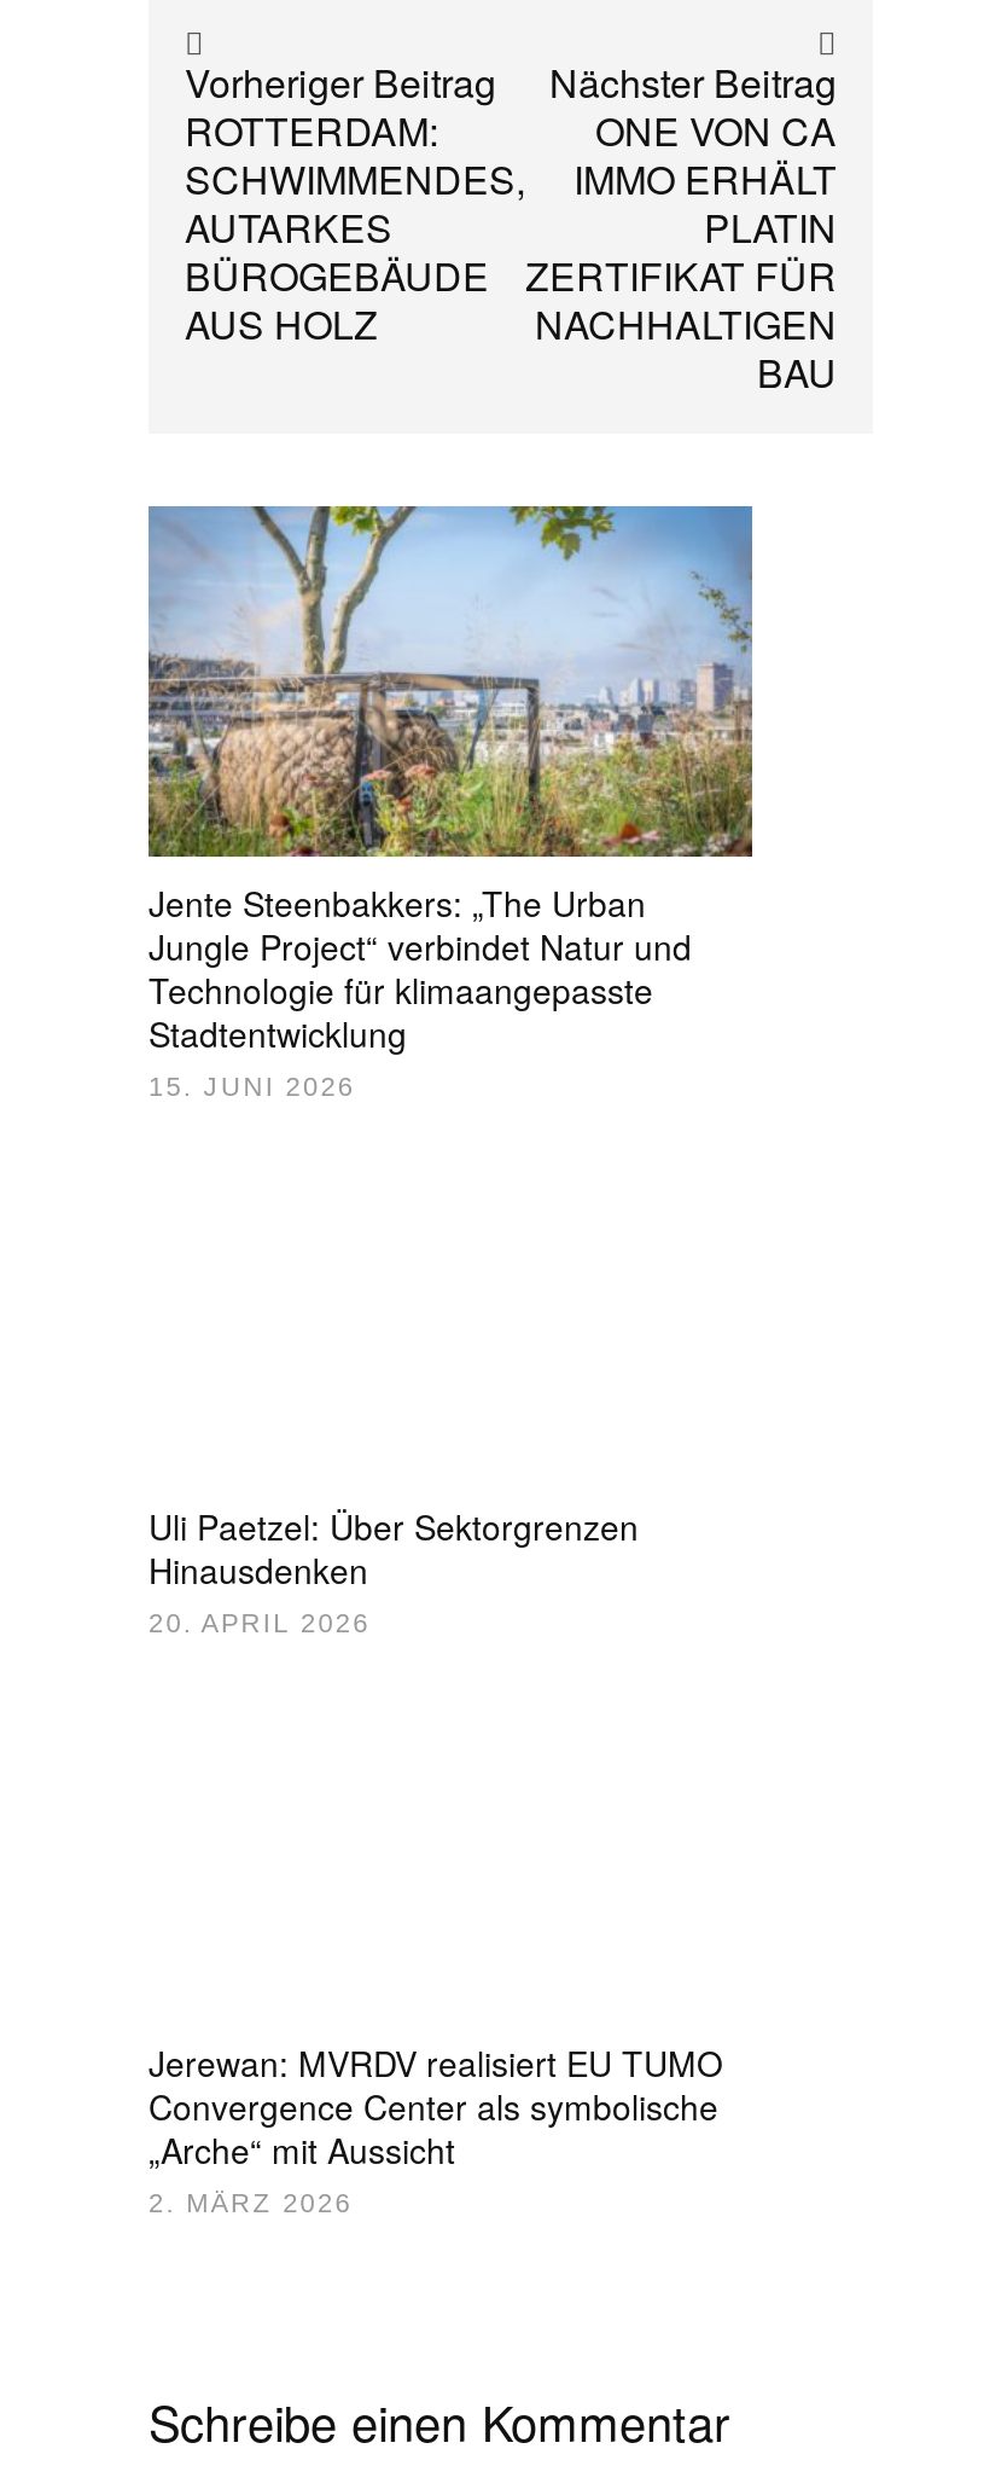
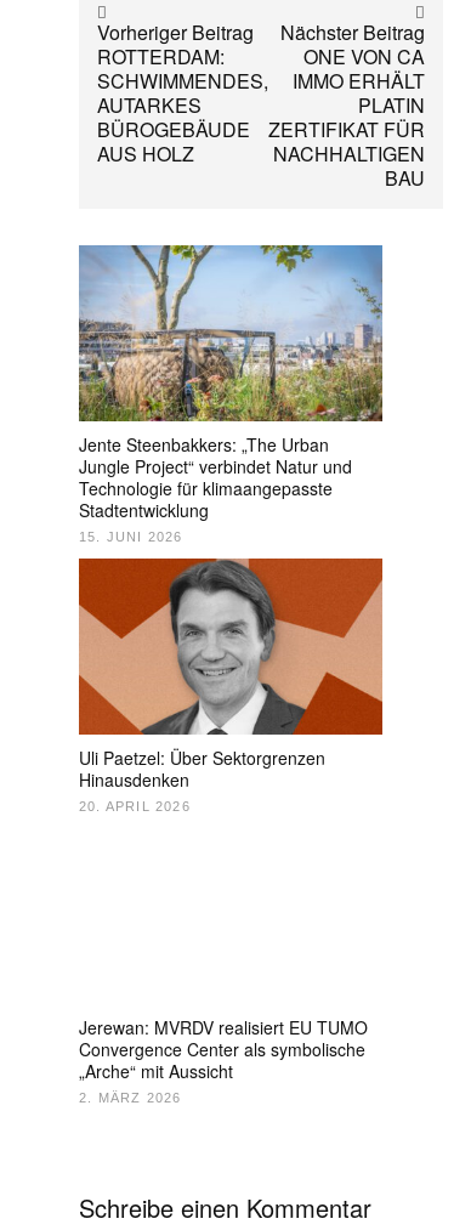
none -> [78,557,384,736] [image]

